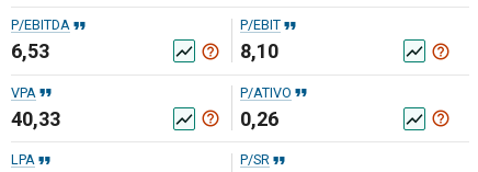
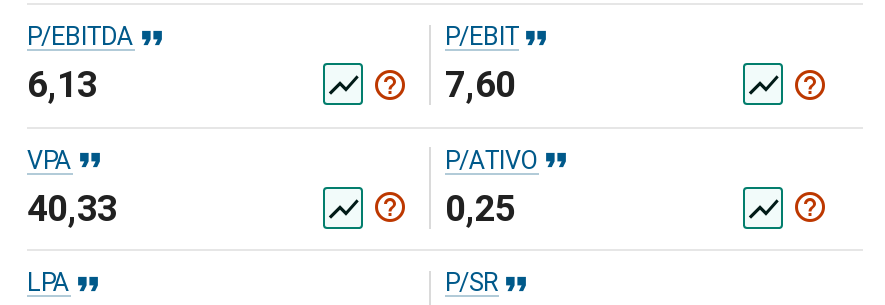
[11,40,49,63] 6,53 -> [27,63,97,105] 6,13
[240,40,278,63] 8,10 -> [445,63,515,105] 7,60
[240,107,278,130] 0,26 -> [445,187,515,229] 0,25

